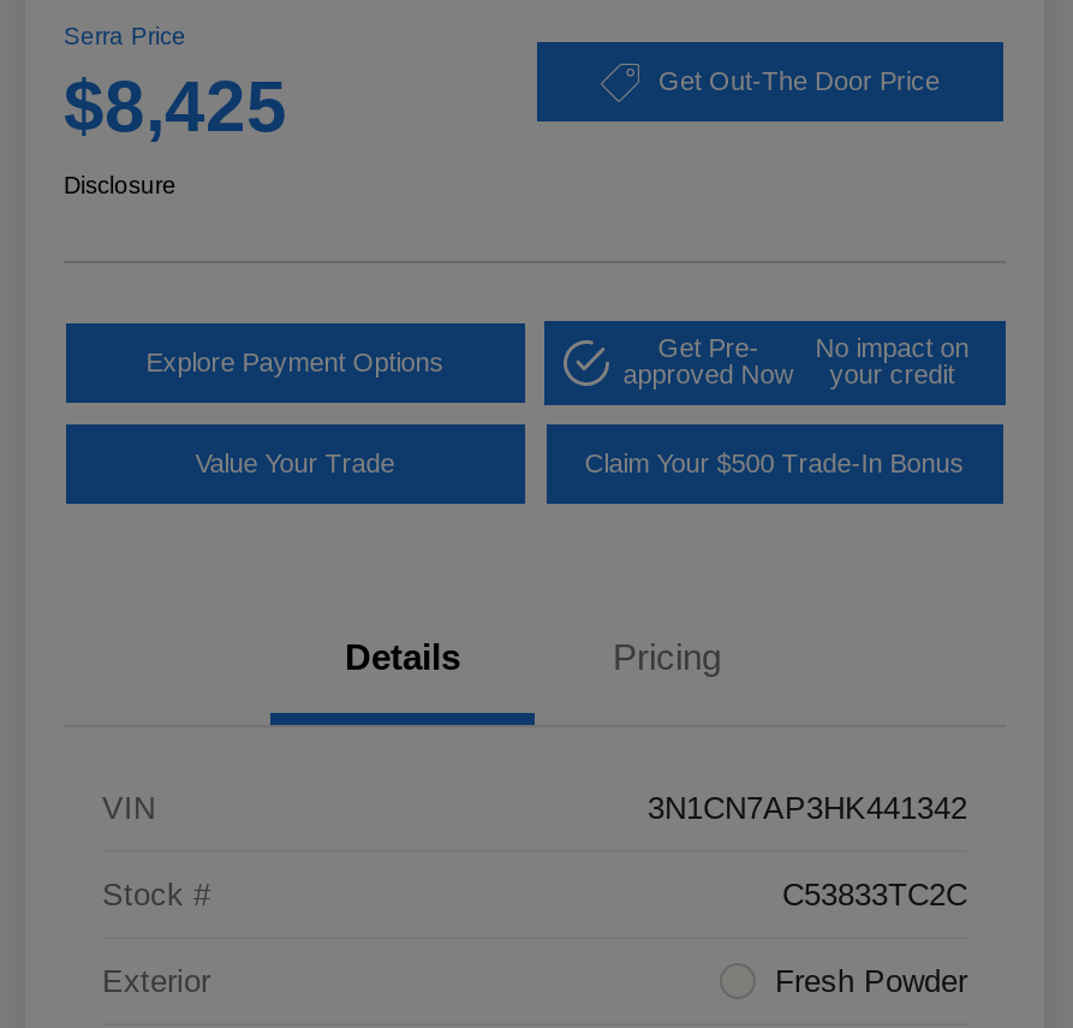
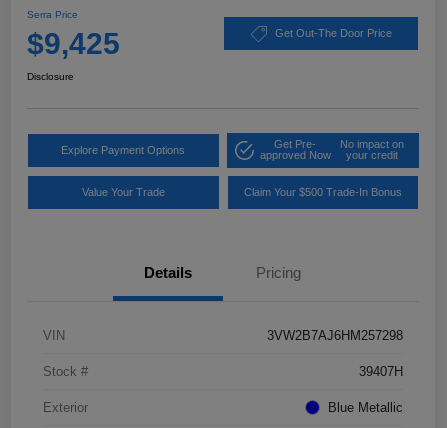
[64,66,287,145] $8,425 -> [27,27,120,60] $9,425
[648,789,967,826] 3N1CN7AP3HK441342 -> [267,328,403,343] 3VW2B7AJ6HM257298
[782,876,967,912] C53833TC2C -> [359,364,403,379] 39407H
[775,963,967,999] Fresh Powder -> [328,400,403,415] Blue Metallic

